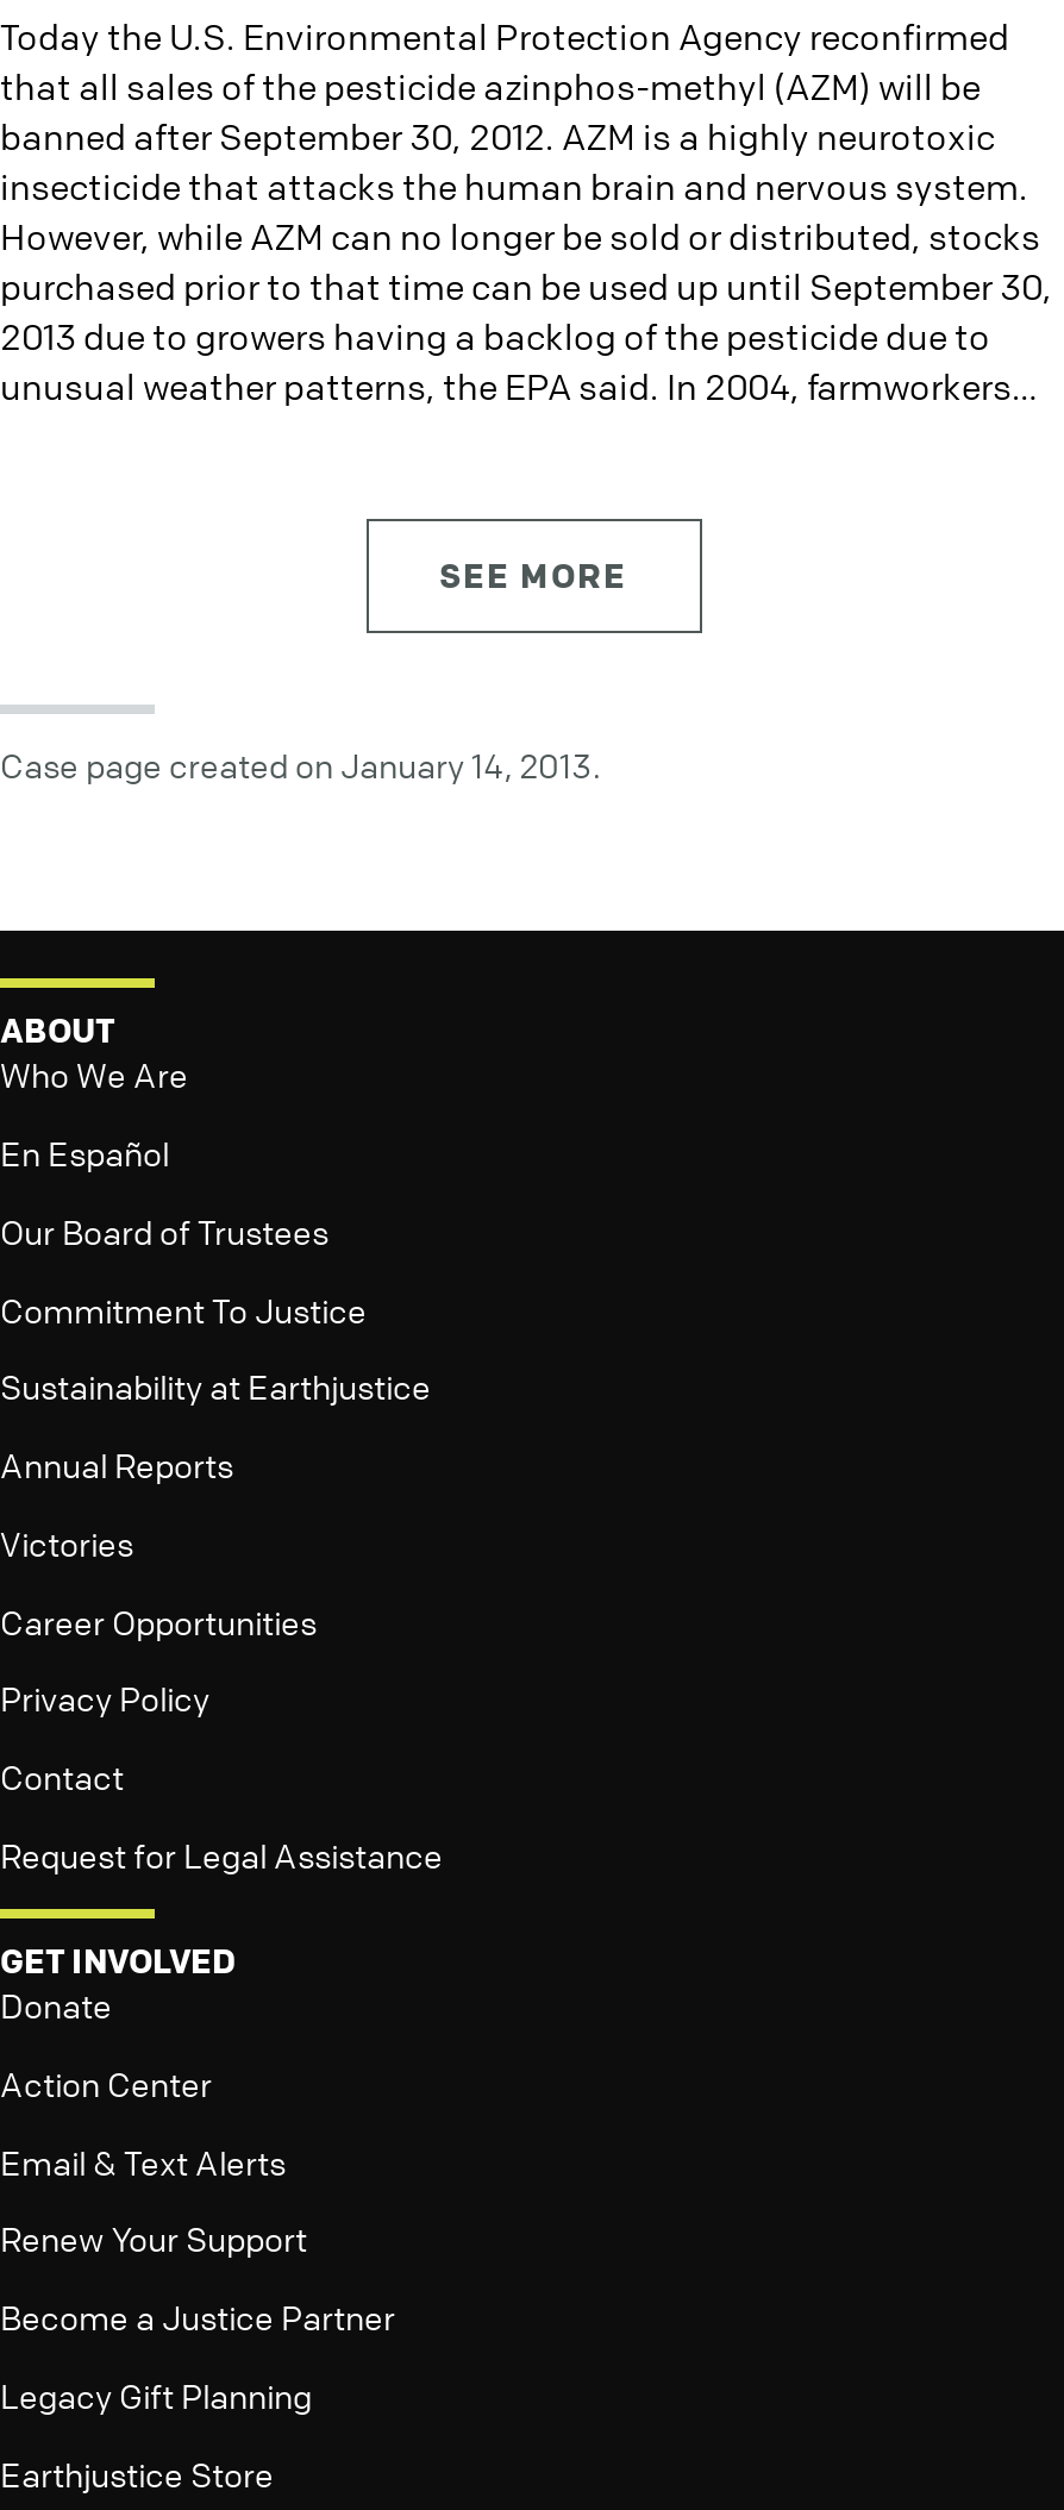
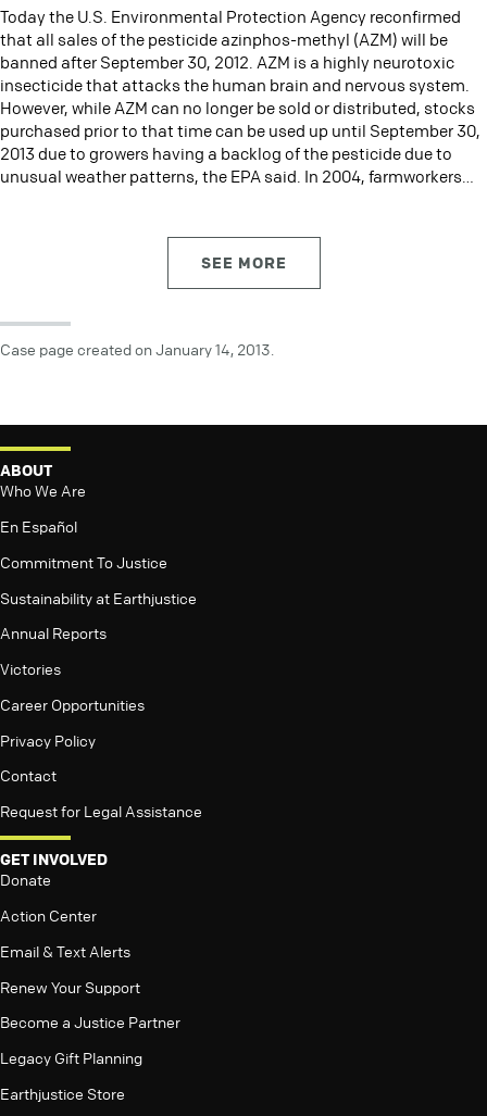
[0,1208,328,1251] Our Board of Trustees -> none

